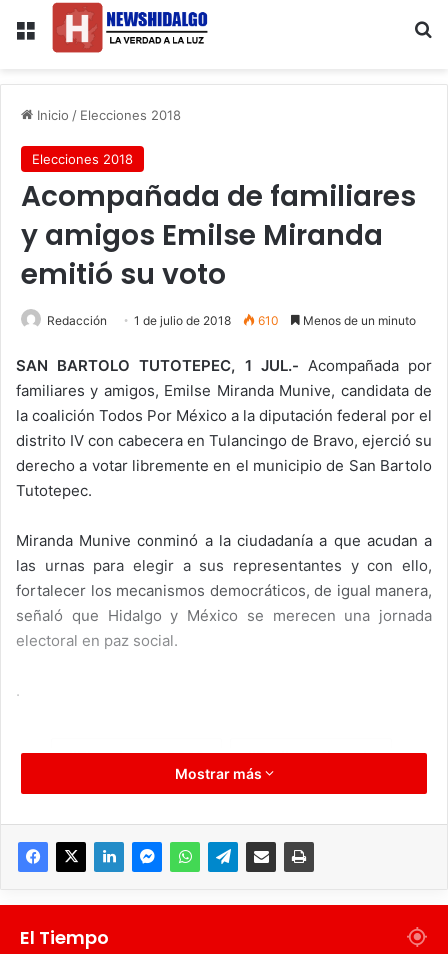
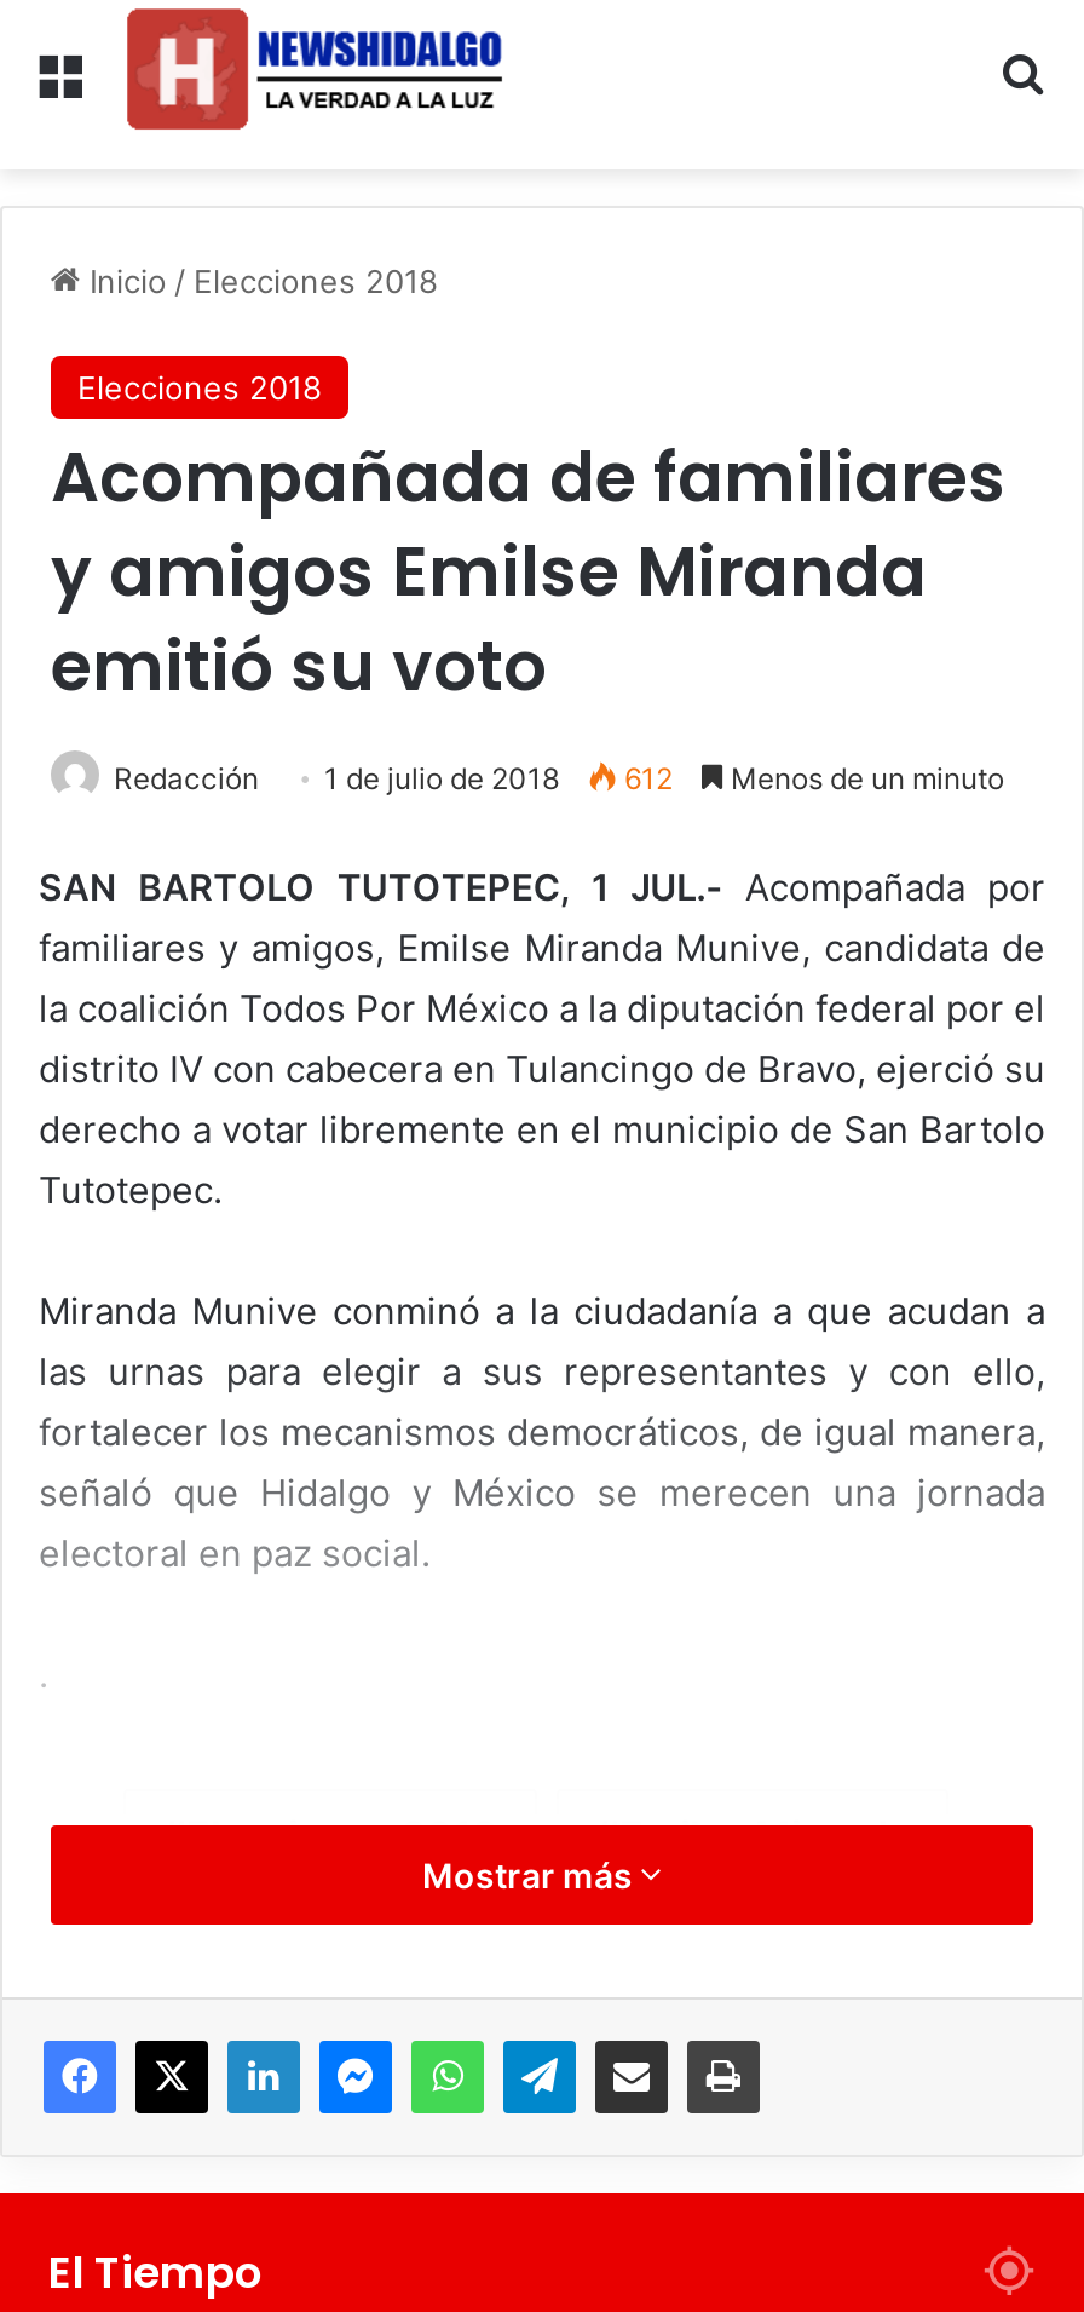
[47,313,416,328] Redacción 1 de julio de 2018 610 Menos de un minuto -> [114,760,1004,797] Redacción 1 de julio de 2018 612 Menos de un minuto

